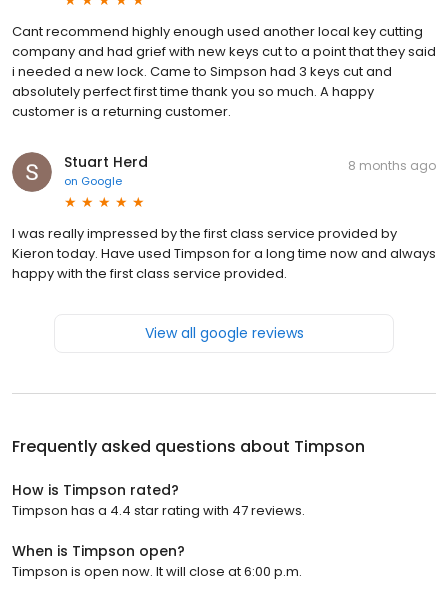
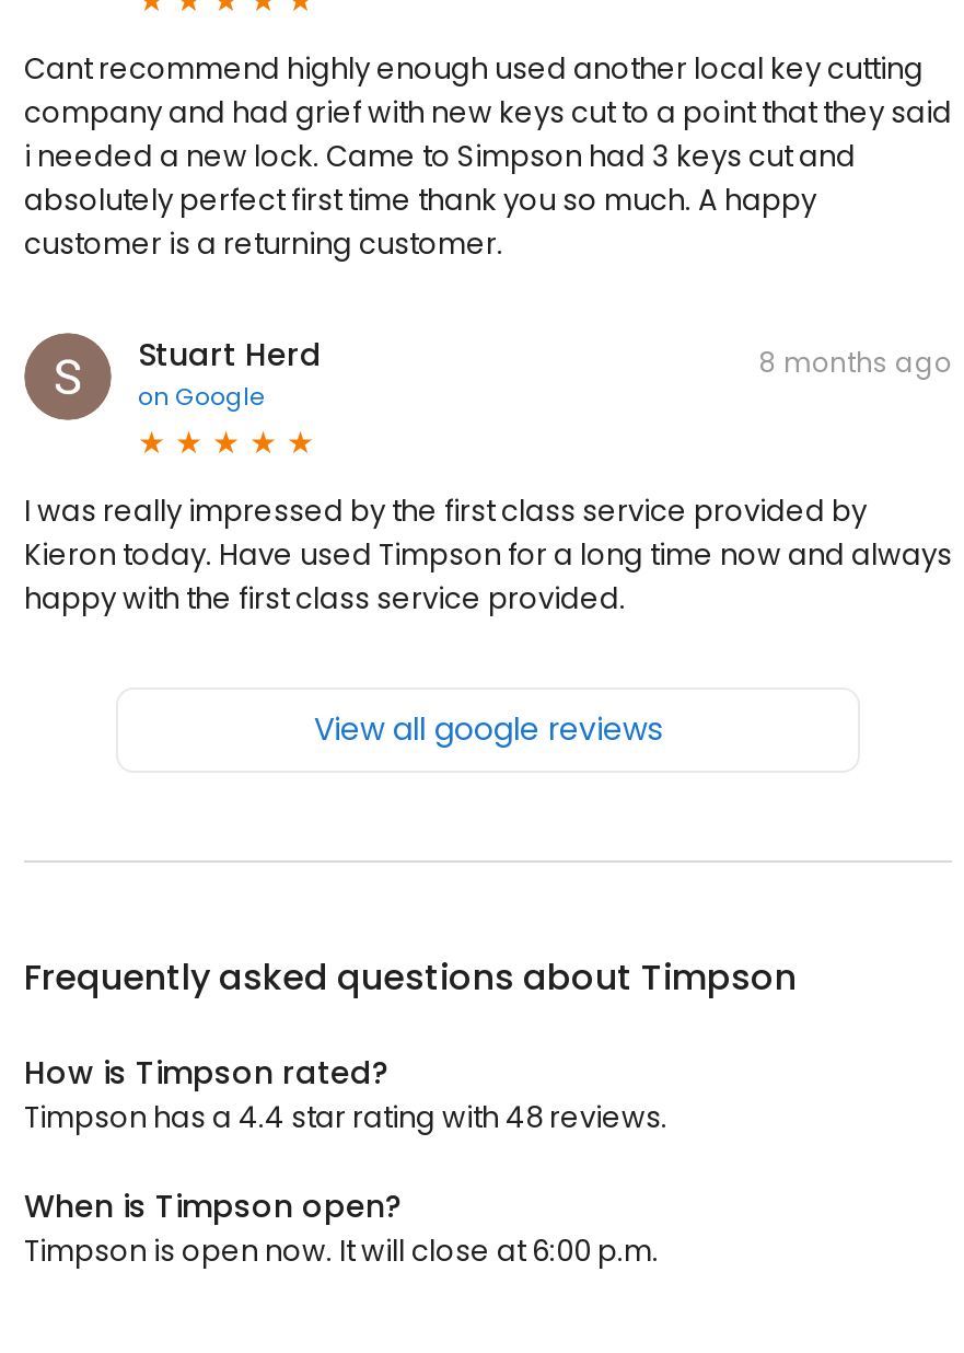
[12,501,305,520] Timpson has a 4.4 star rating with 47 reviews. -> [24,1097,667,1138] Timpson has a 4.4 star rating with 48 reviews.

